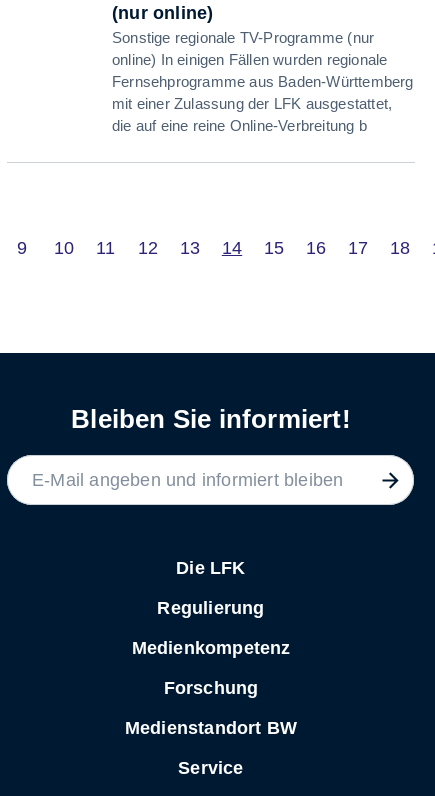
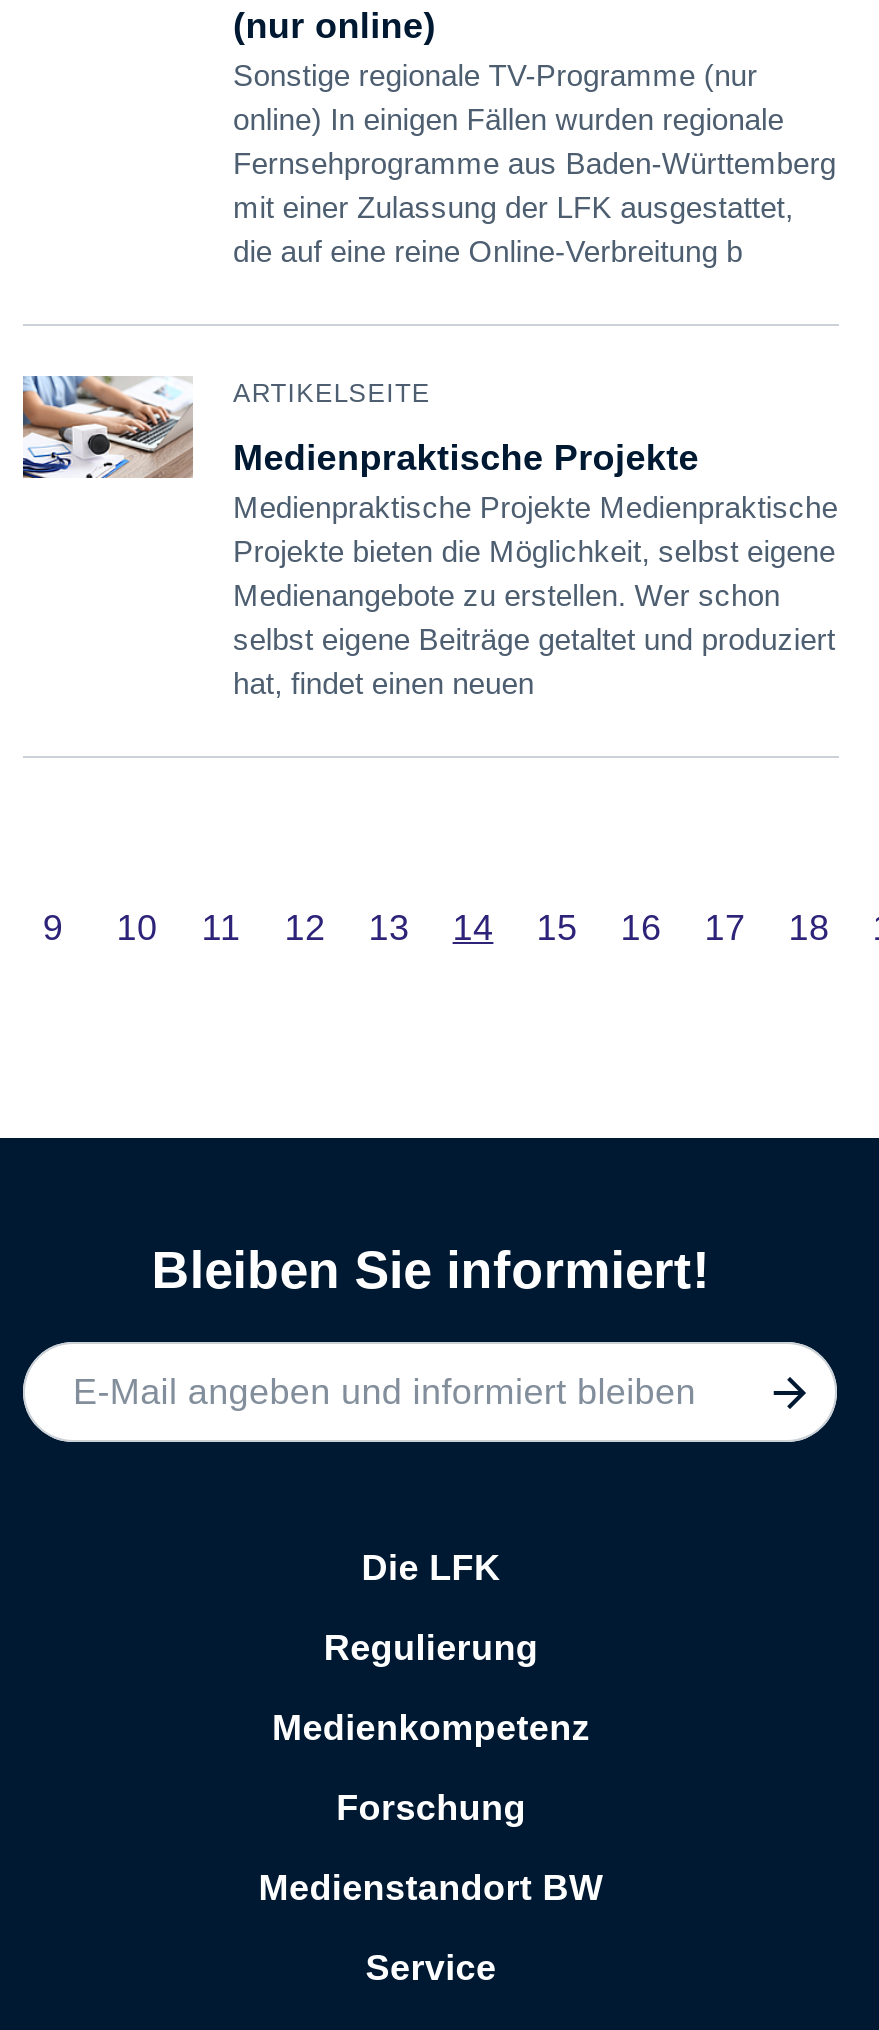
none -> [21,374,838,700] [image] | ARTIKELSEITE | Medienpraktische Projekte | Medienpraktische Projekte Medienpraktische | Projekte bieten die Möglichkeit, selbst eigene | Medienangebote zu erstellen. Wer schon | selbst eigene Beiträge getaltet und produziert | hat, findet einen neuen

